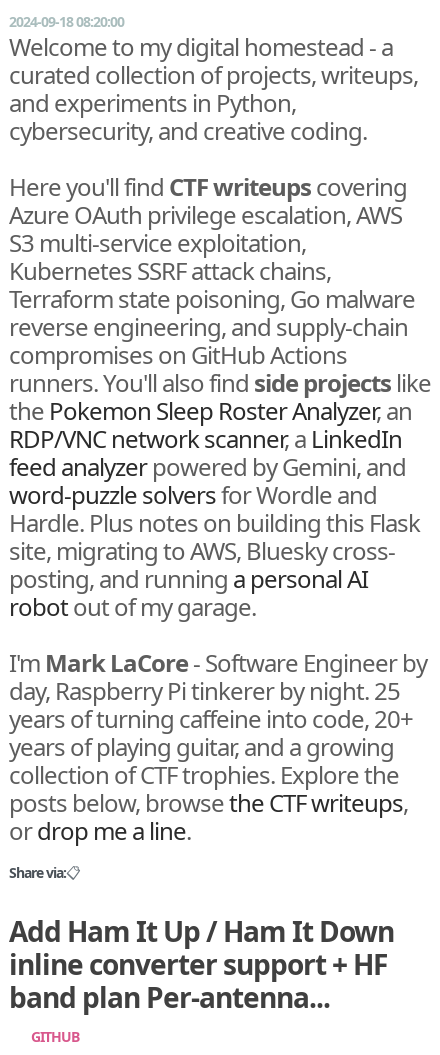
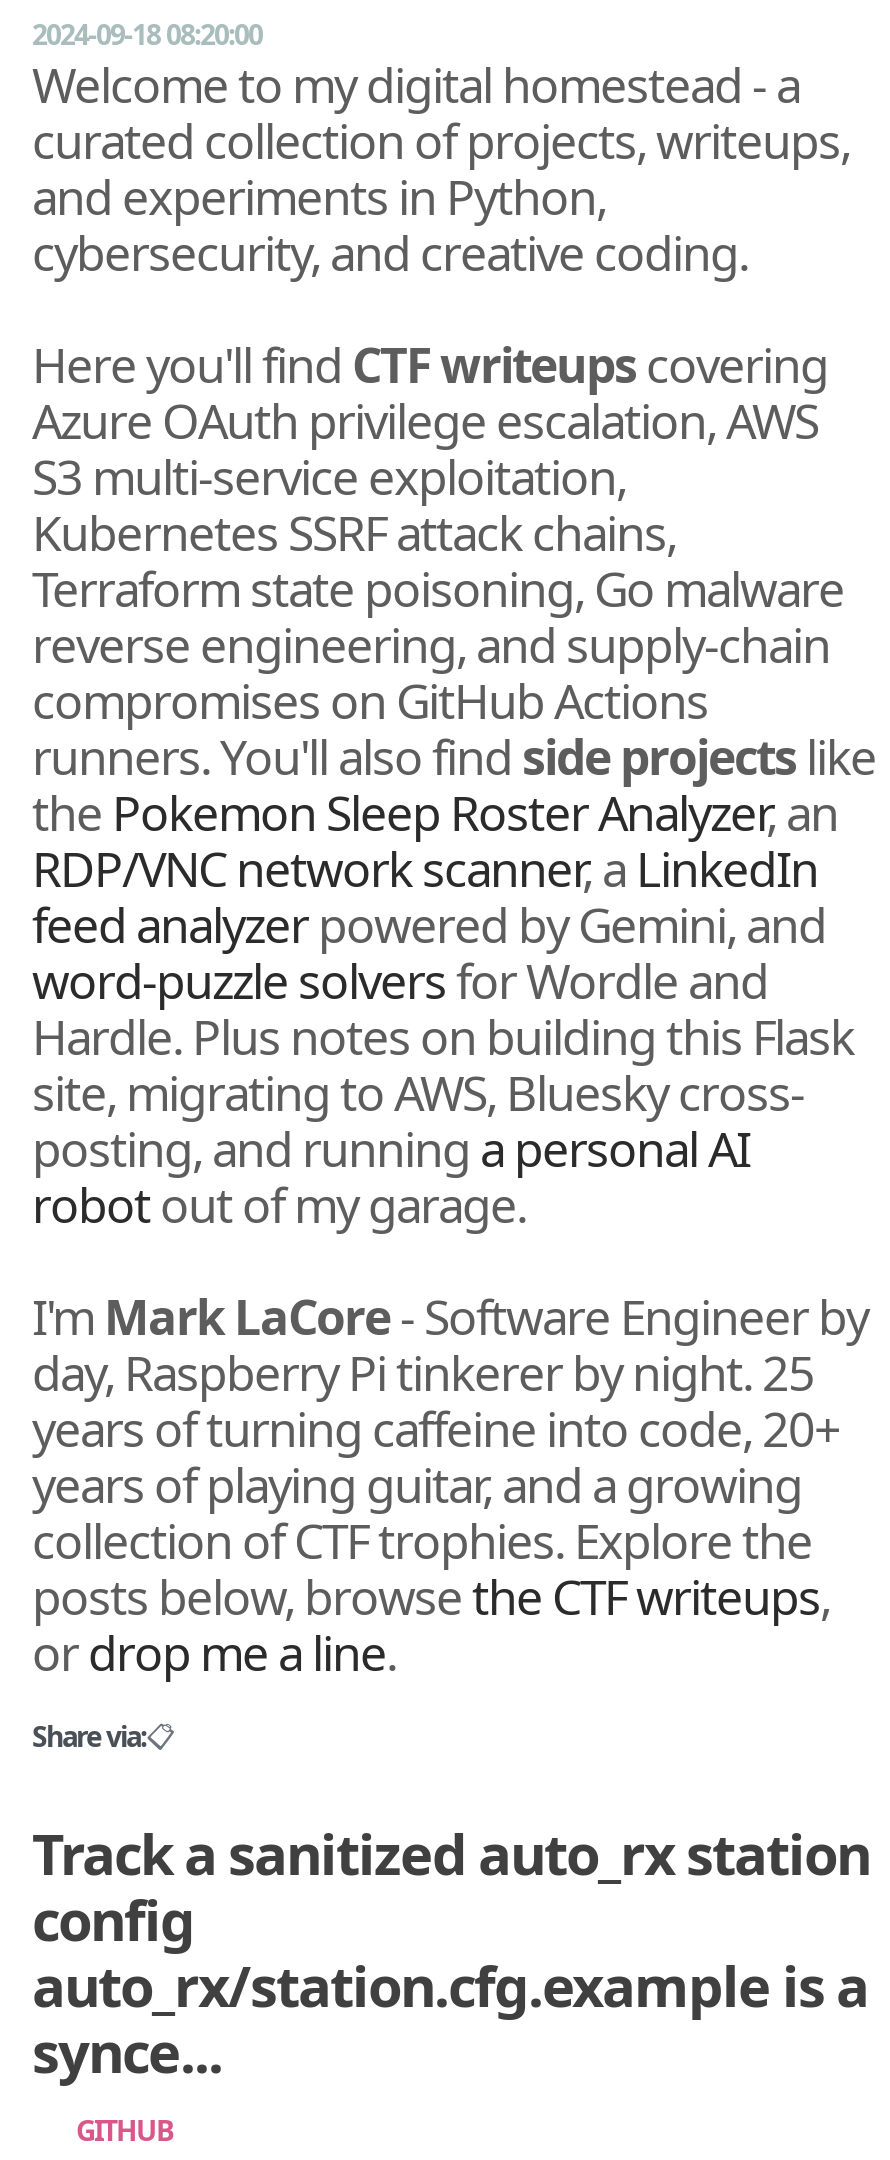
[9,912,394,1016] Add Ham It Up / Ham It Down | inline converter support + HF | band plan Per-antenna... -> [32,1815,870,2089] Track a sanitized auto_rx station | config | auto_rx/station.cfg.example is a | synce...

